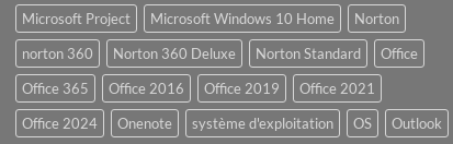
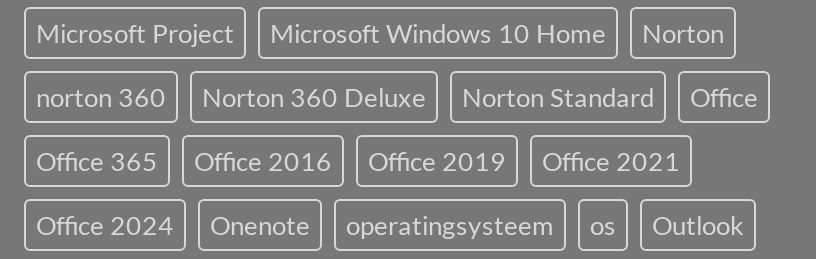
[192,115,372,132] système d'exploitation | OS -> [346,209,616,241] operatingsysteem | os

